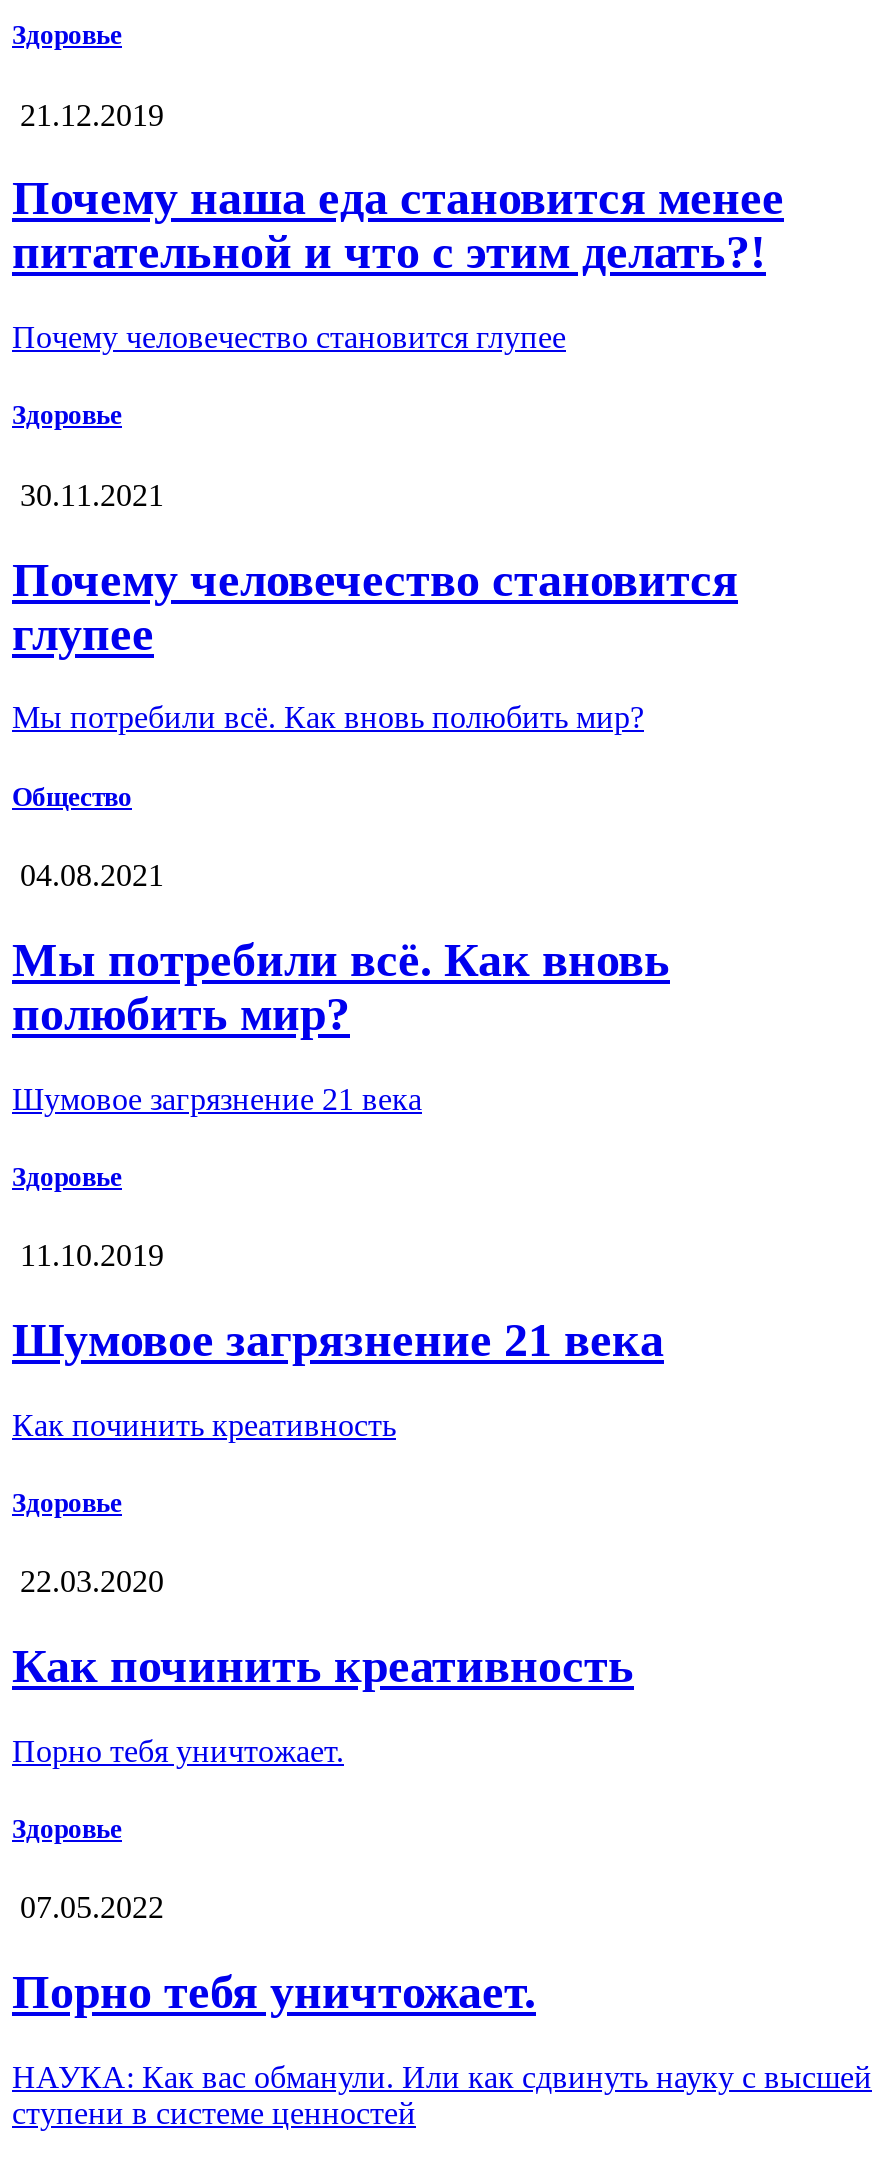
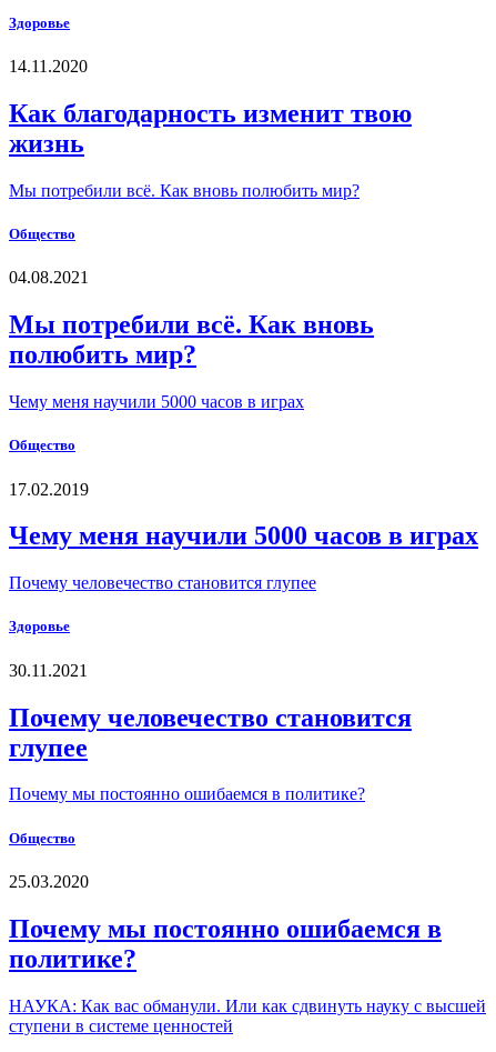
[12,97,784,431] 21.12.2019 | Почему наша еда становится менее | питательной и что с этим делать?! | Здоровье -> [9,57,412,158] 14.11.2020 | Как благодарность изменит твою | жизнь
moved [12,321,566,355] -> [9,574,316,592]: Почему человечество становится глупее
moved [12,478,738,659] -> [9,661,412,762]: 30.11.2021 | Почему человечество становится | глупее
moved [12,701,670,1040] -> [9,181,374,369]: Мы потребили всё. Как вновь полюбить мир? | Общество | 04.08.2021 | Мы потребили всё. Как вновь | полюбить мир?
[12,1082,422,1116] Шумовое загрязнение 21 века -> [9,392,478,550] Чему меня научили 5000 часов в играх | Общество | 17.02.2019 | Чему меня научили 5000 часов в играх
[12,1238,664,2019] 11.10.2019 | Шумовое загрязнение 21 века | Как починить креативность | Здоровье | 22.03.2020 | Как починить креативность | Порно тебя уничтожает. | Здоровье | 07.05.2022 | Порно тебя уничтожает. -> [9,785,442,973] Почему мы постоянно ошибаемся в политике? | Общество | 25.03.2020 | Почему мы постоянно ошибаемся в | политике?

